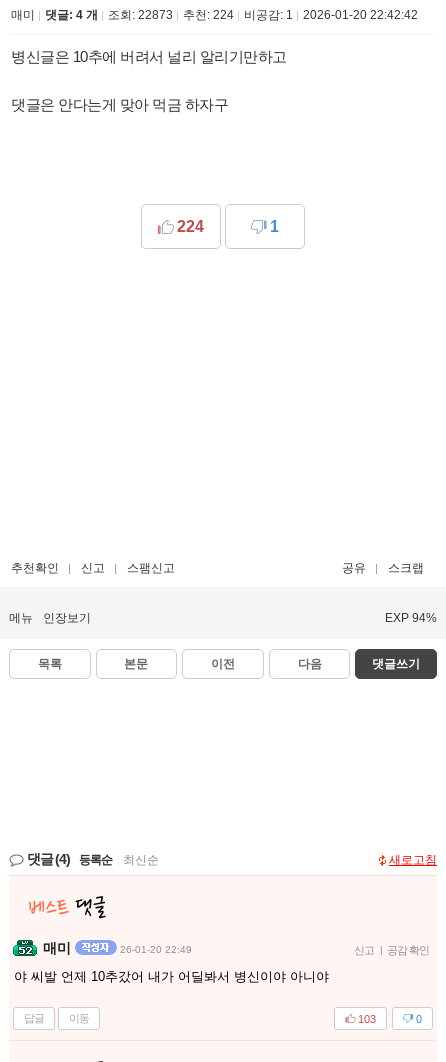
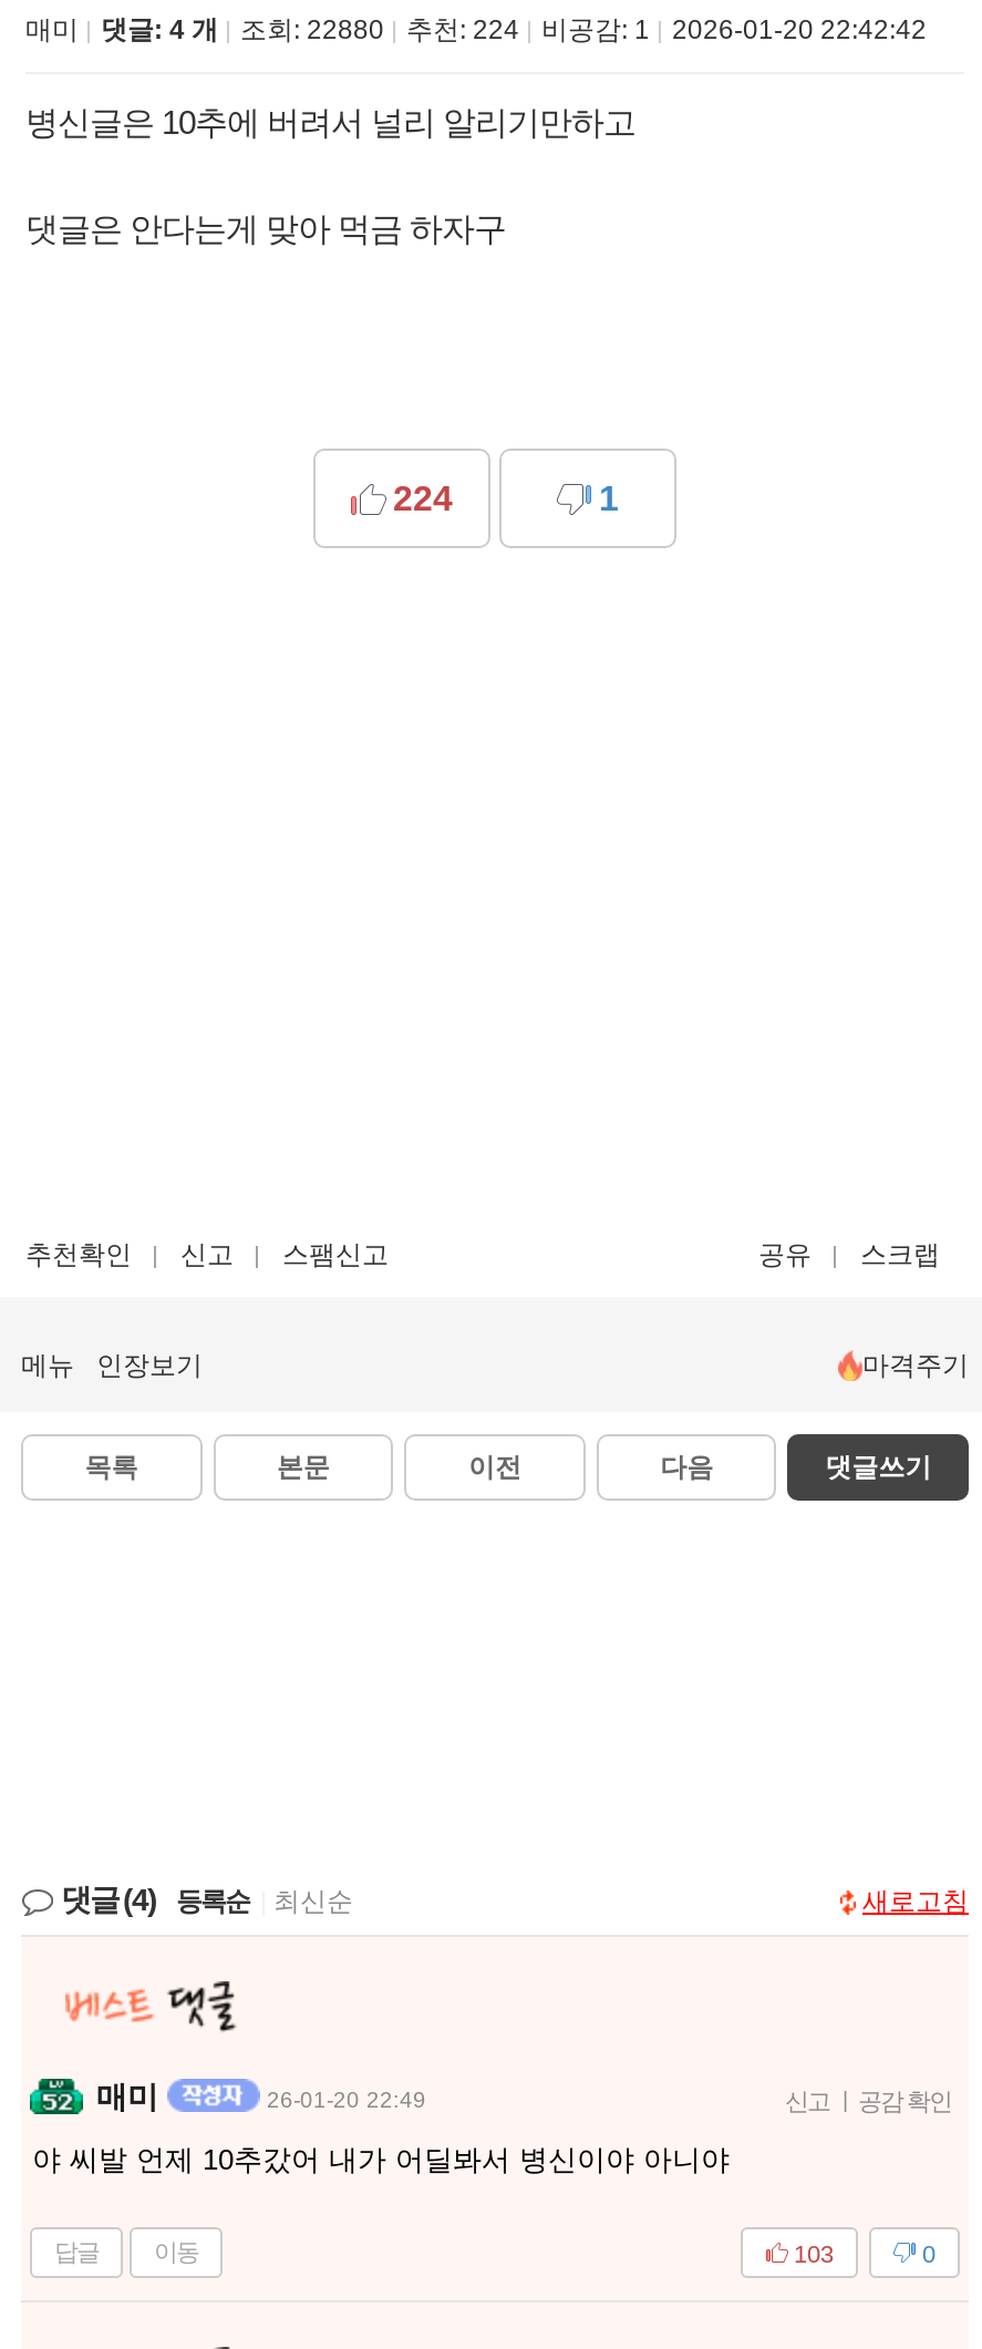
[11,8,418,22] 매미 댓글: 4 개 조회: 22873 추천: 224 비공감: 1 2026-01-20 22:42:42 -> [25,14,927,45] 매미 댓글: 4 개 조회: 22880 추천: 224 비공감: 1 2026-01-20 22:42:42
[385,611,437,625] EXP 94% -> [862,1350,969,1381] 마격주기

